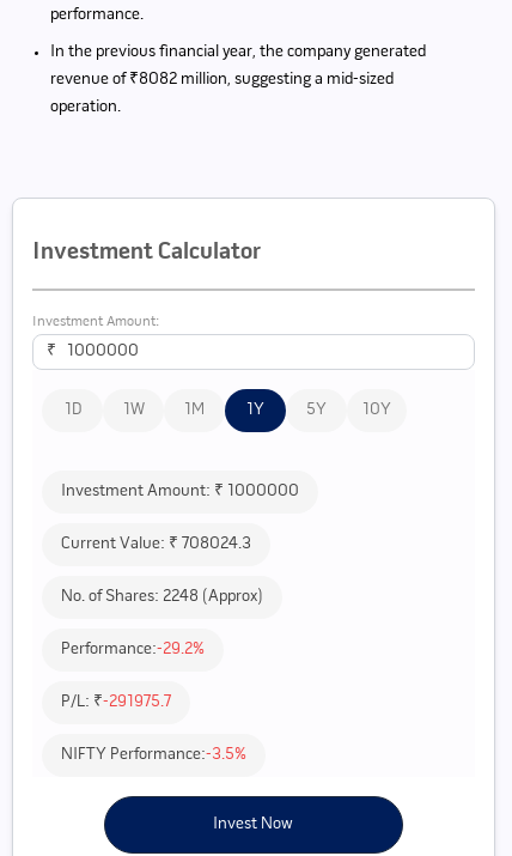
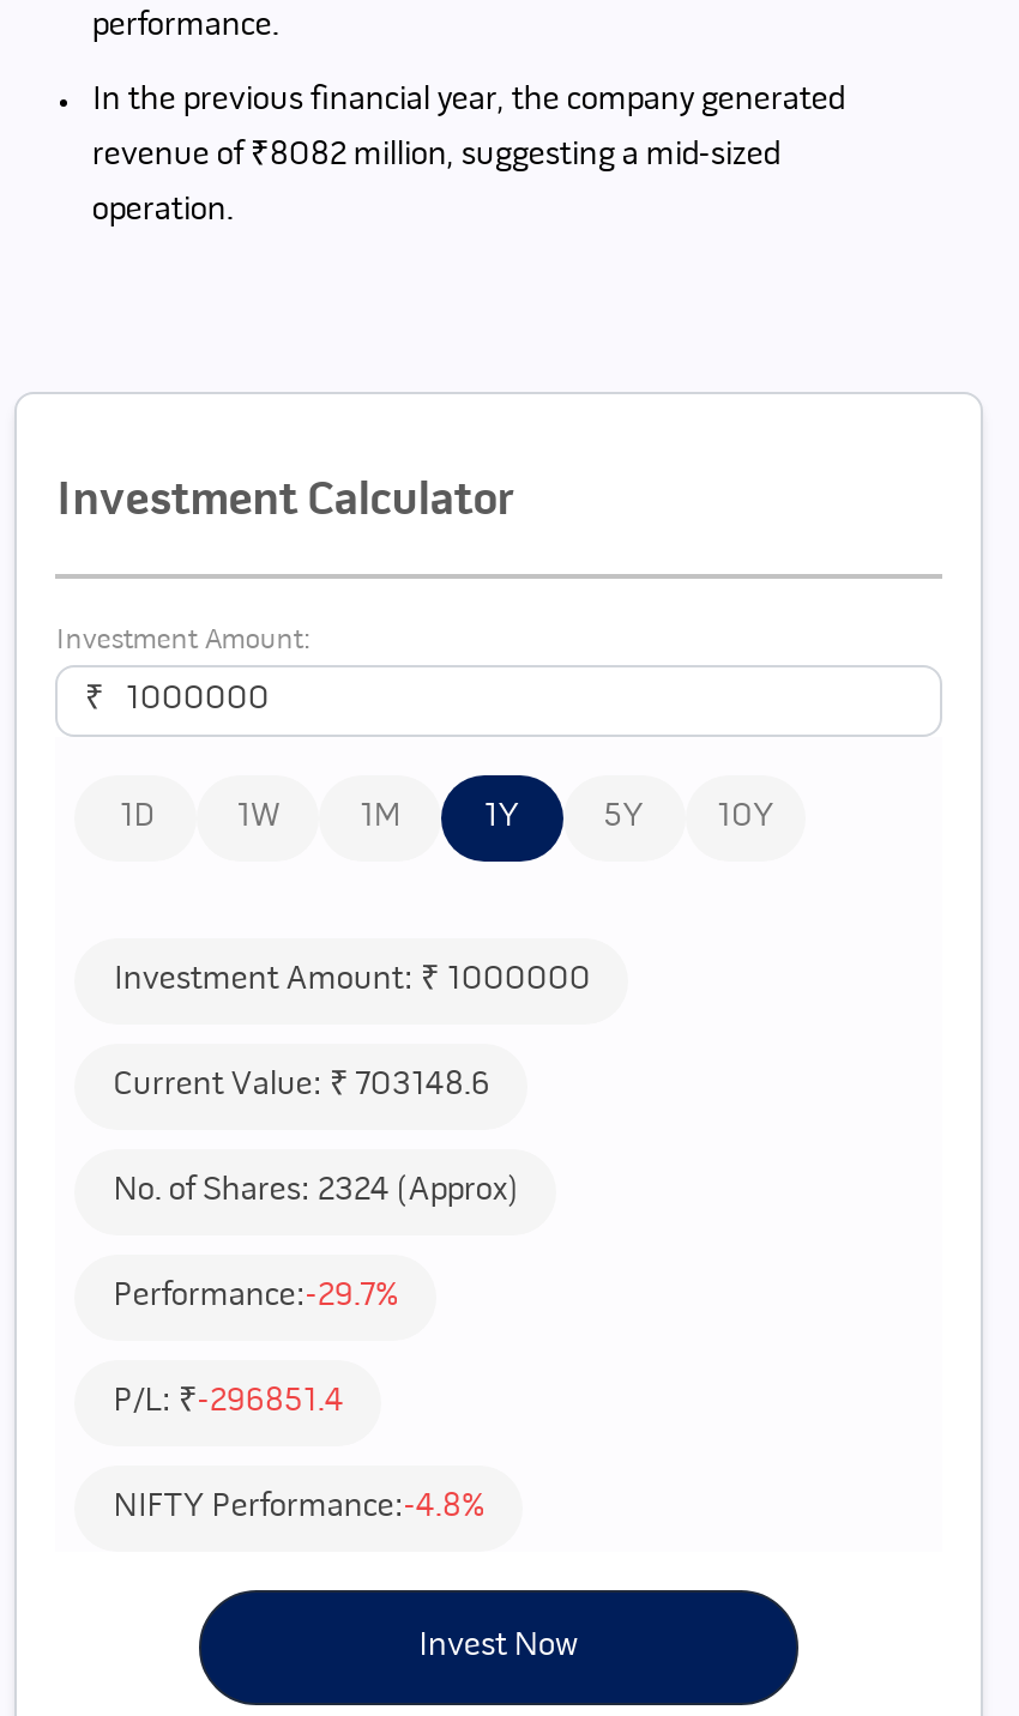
[61,537,252,552] Current Value: ₹708024.3 -> [114,1071,490,1102] Current Value: ₹703148.6
[61,589,264,605] No. of Shares: 2248 (Approx) -> [114,1176,519,1207] No. of Shares: 2324 (Approx)
[61,642,205,658] Performance:-29.2% -> [114,1281,399,1313] Performance:-29.7%
[61,695,172,710] P/L: ₹-291975.7 -> [114,1387,344,1418] P/L: ₹-296851.4
[61,747,247,763] NIFTY Performance:-3.5% -> [114,1492,485,1524] NIFTY Performance:-4.8%

